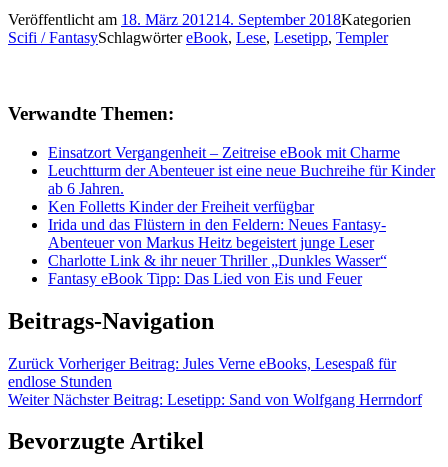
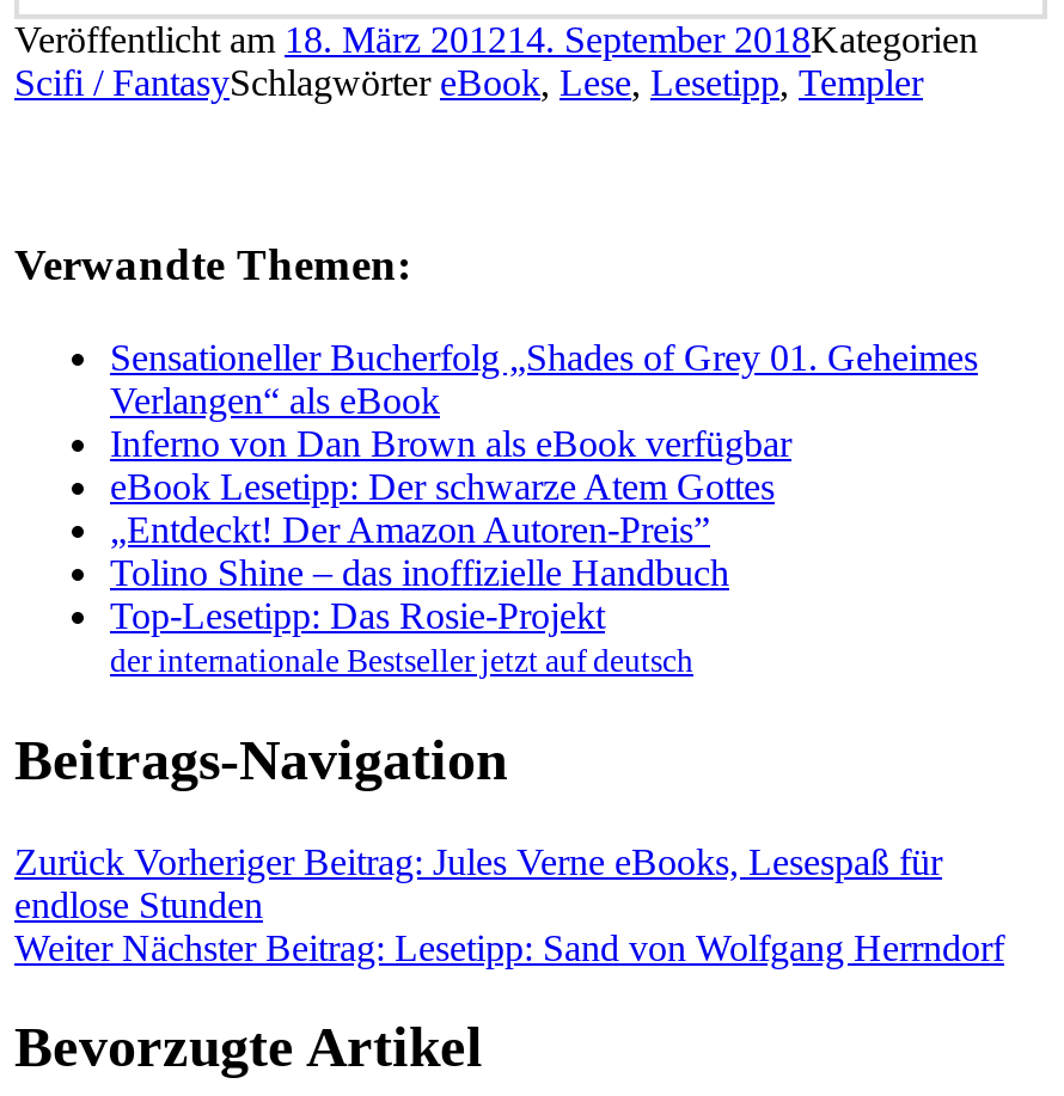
[48,144,435,287] Einsatzort Vergangenheit – Zeitreise eBook mit Charme | Leuchtturm der Abenteuer ist eine neue Buchreihe für Kinder | ab 6 Jahren. | Ken Folletts Kinder der Freiheit verfügbar | Irida und das Flüstern in den Feldern: Neues Fantasy- | Abenteuer von Markus Heitz begeistert junge Leser | Charlotte Link & ihr neuer Thriller „Dunkles Wasser“ | Fantasy eBook Tipp: Das Lied von Eis und Feuer -> [110,336,978,678] Sensationeller Bucherfolg „Shades of Grey 01. Geheimes | Verlangen“ als eBook | Inferno von Dan Brown als eBook verfügbar | eBook Lesetipp: Der schwarze Atem Gottes | „Entdeckt! Der Amazon Autoren-Preis” | Tolino Shine – das inoffizielle Handbuch | Top-Lesetipp: Das Rosie-Projekt | der internationale Bestseller jetzt auf deutsch

